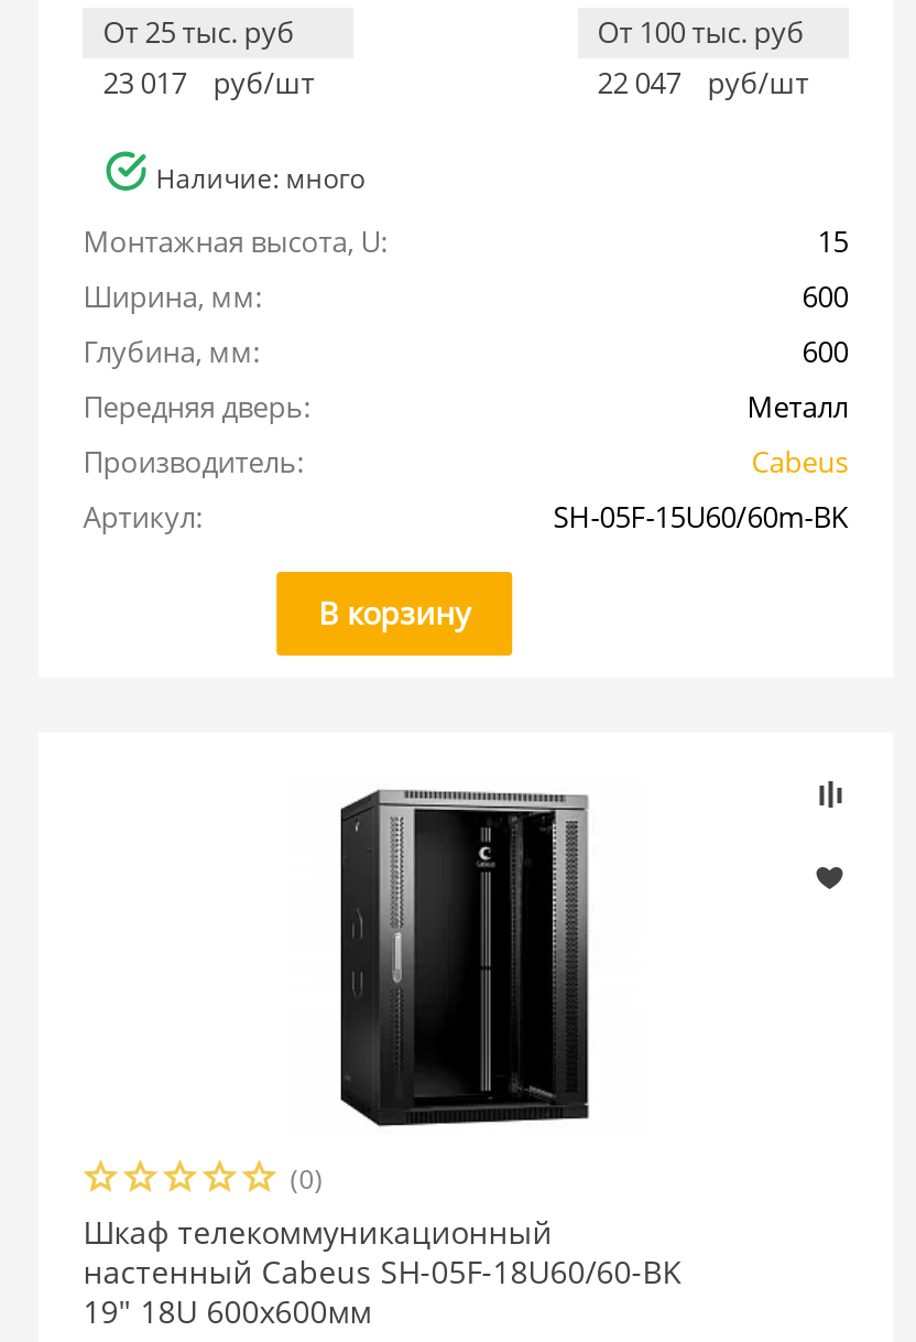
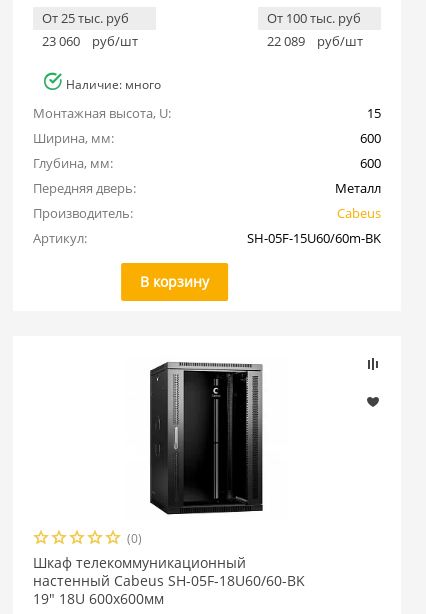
[103,63,314,102] 23 017 руб/шт -> [42,32,138,50] 23 060 руб/шт
[597,63,809,102] 22 047 руб/шт -> [267,32,363,50] 22 089 руб/шт

